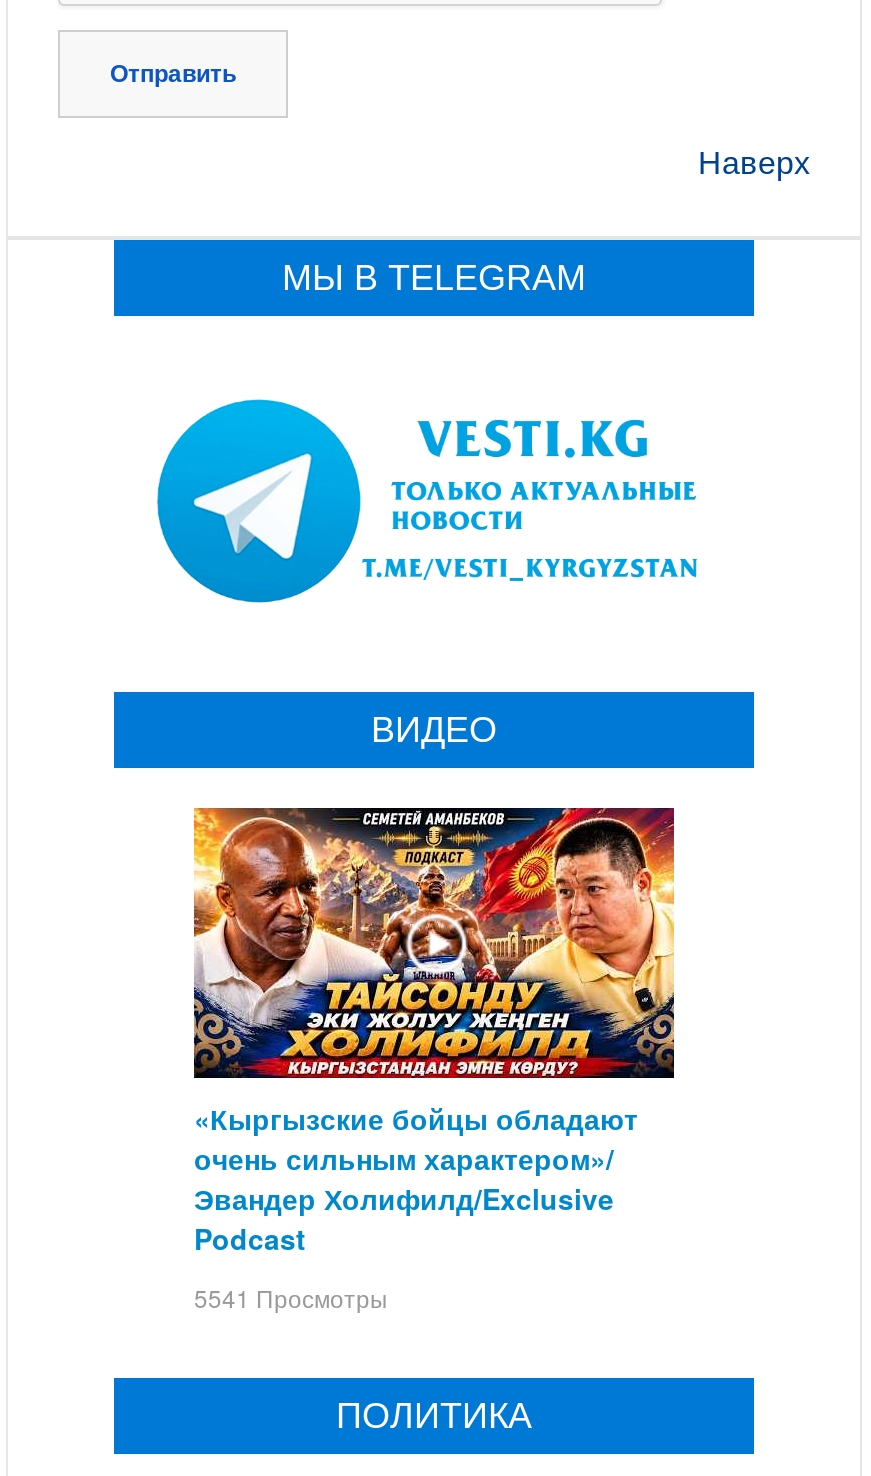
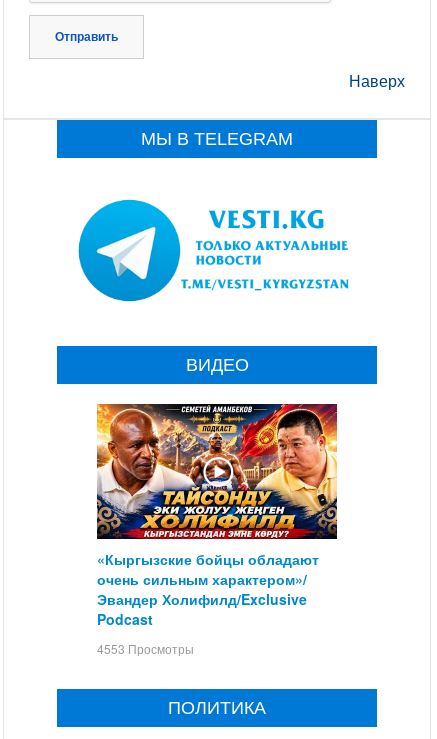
[194,1280,388,1314] 5541 Просмотры -> [97,640,194,657] 4553 Просмотры

